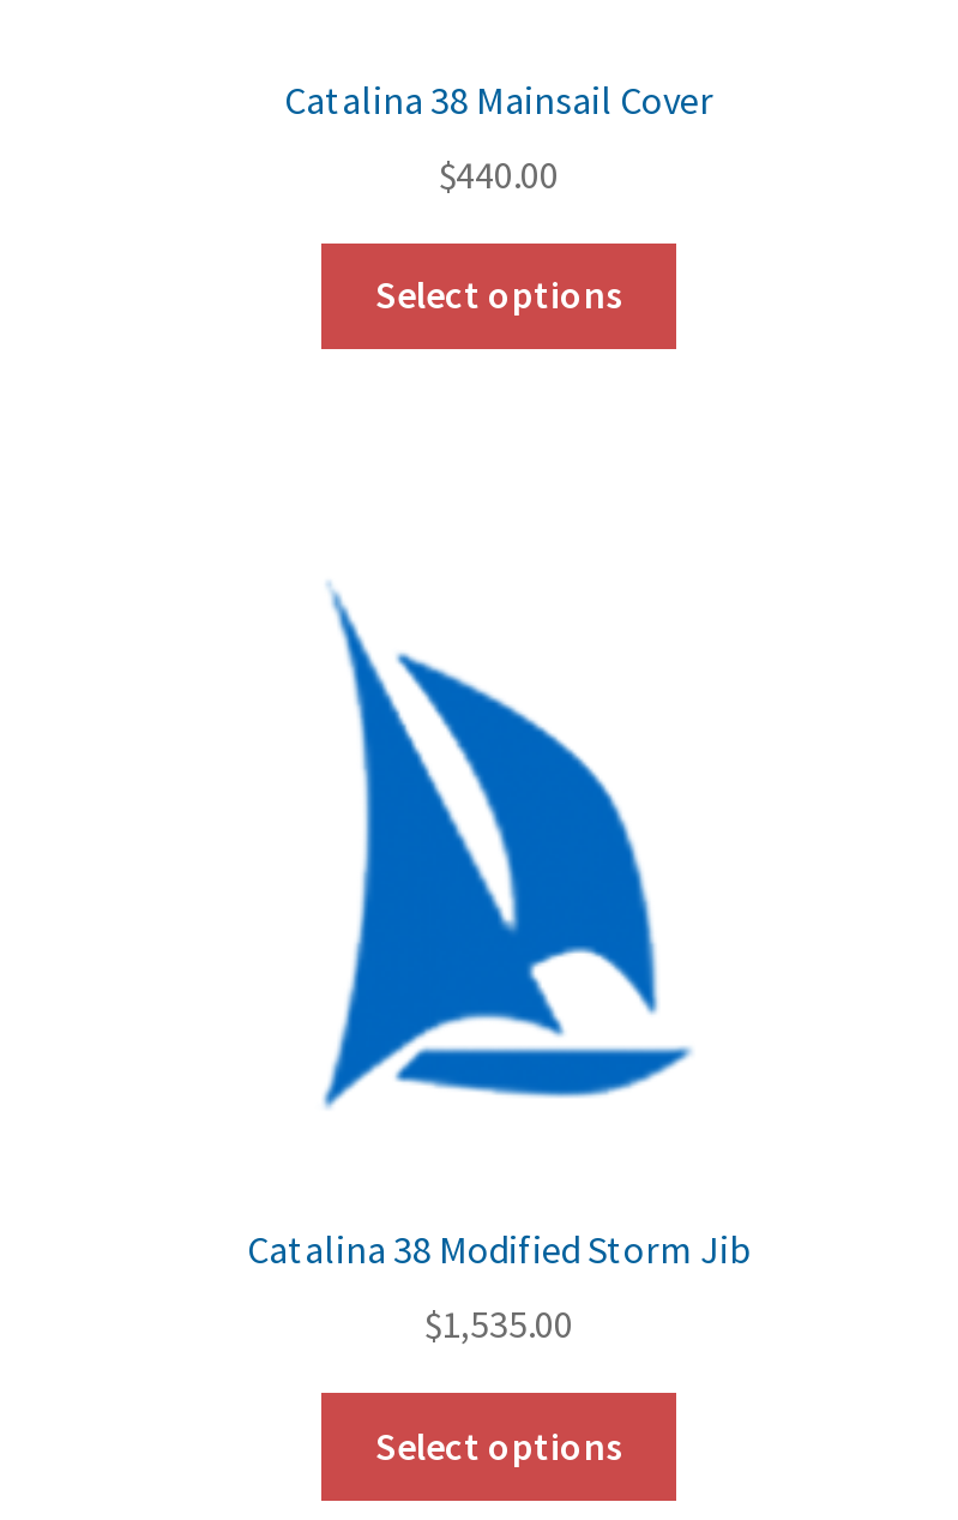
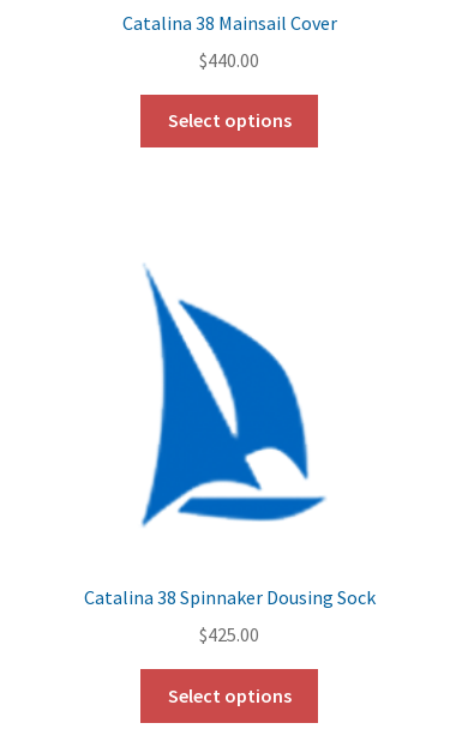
[247,1225,751,1273] Catalina 38 Modified Storm Jib -> [83,585,375,609] Catalina 38 Spinnaker Dousing Sock
[424,1299,573,1347] $1,535.00 -> [199,622,259,646] $425.00

